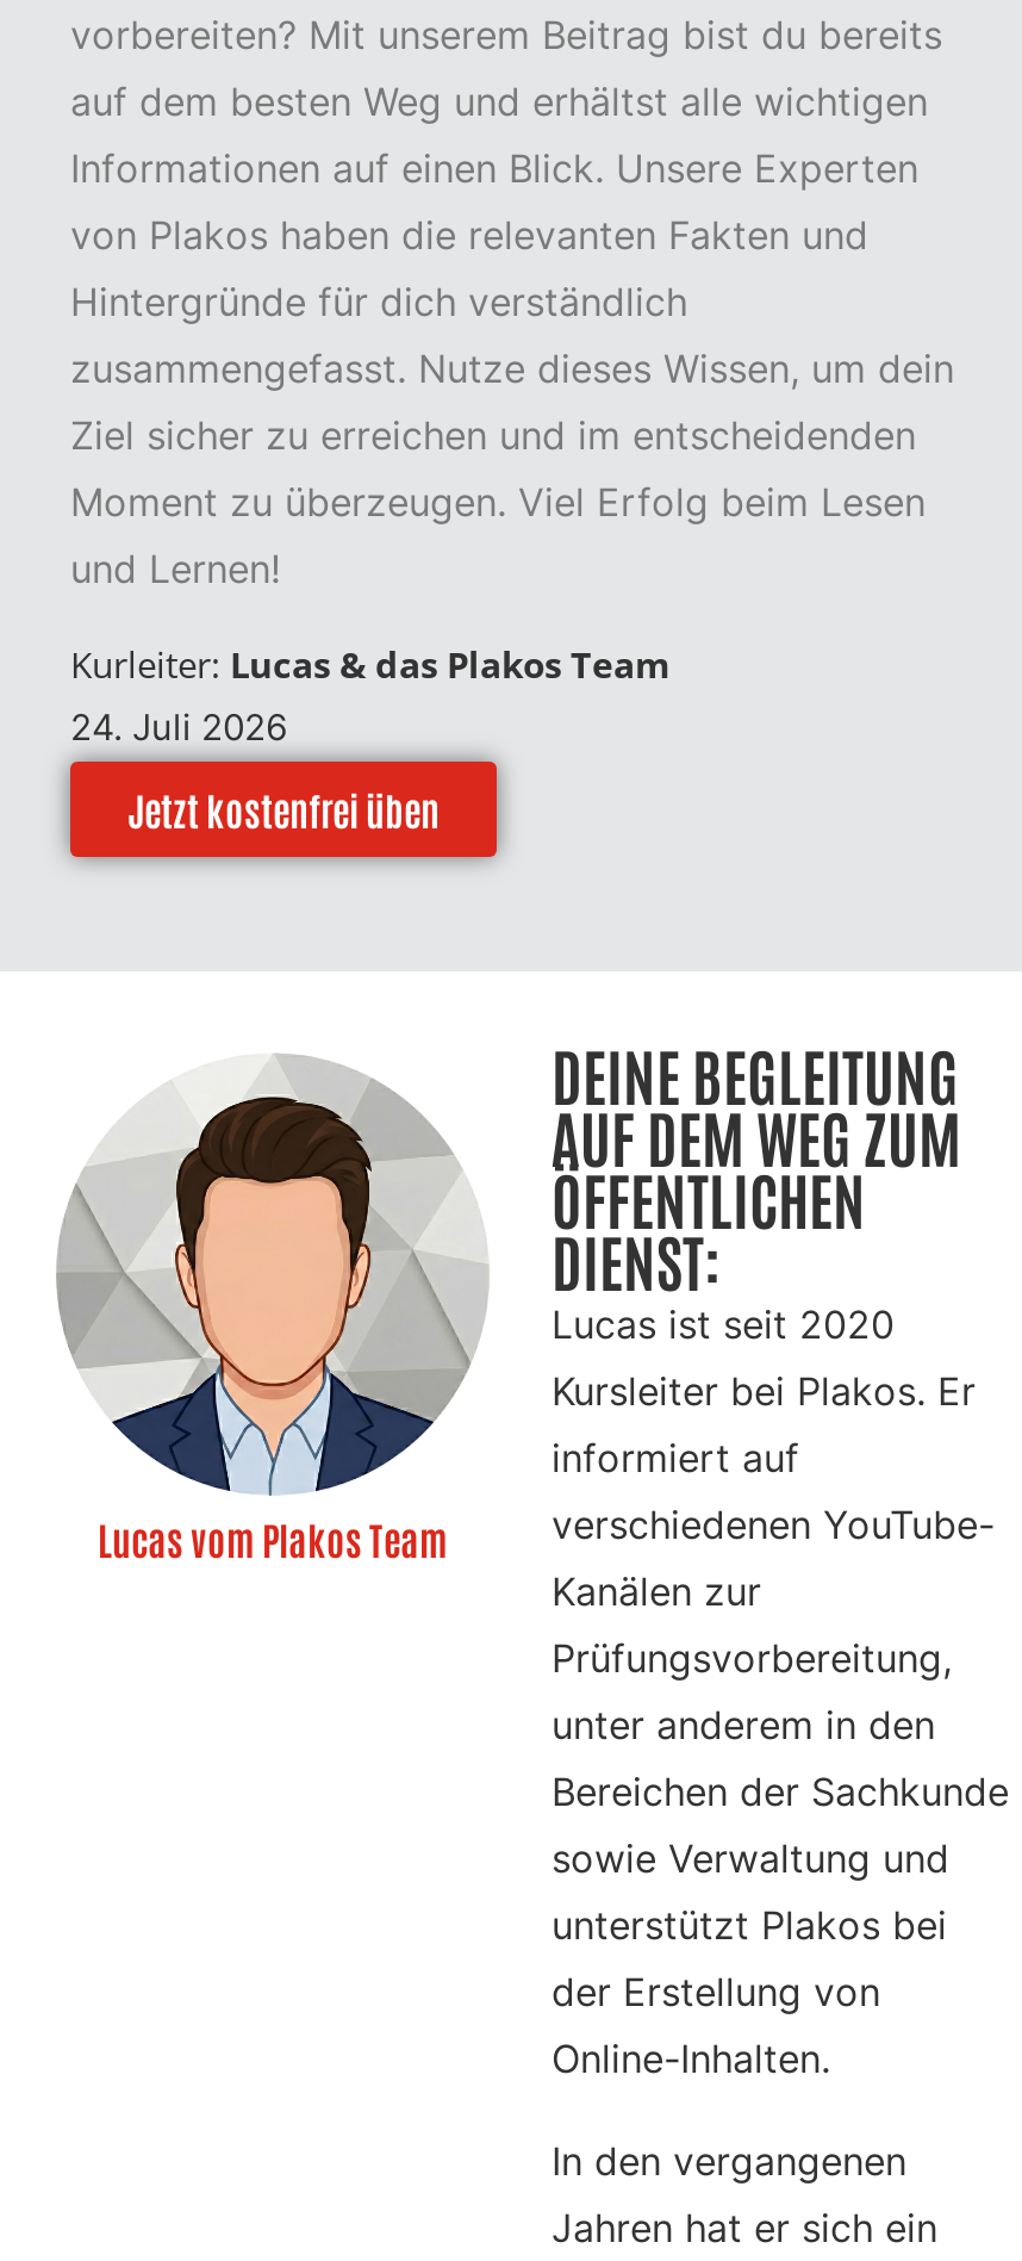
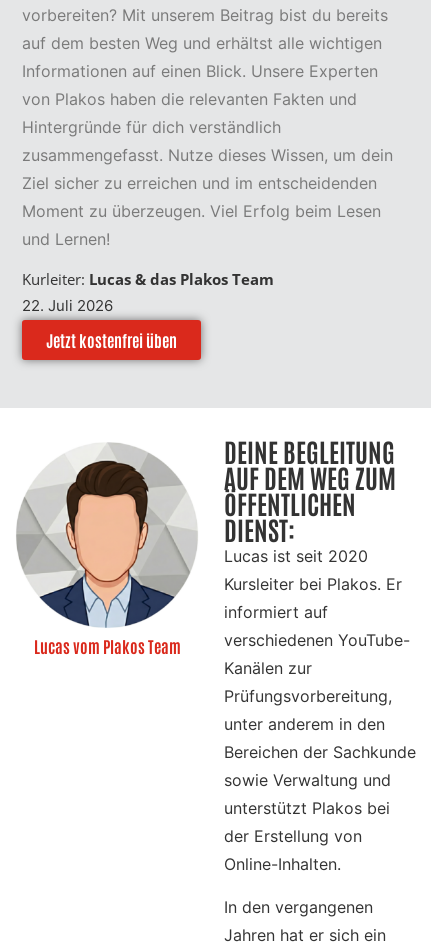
[70,705,287,750] 24. Juli 2026 -> [22,296,113,315] 22. Juli 2026

